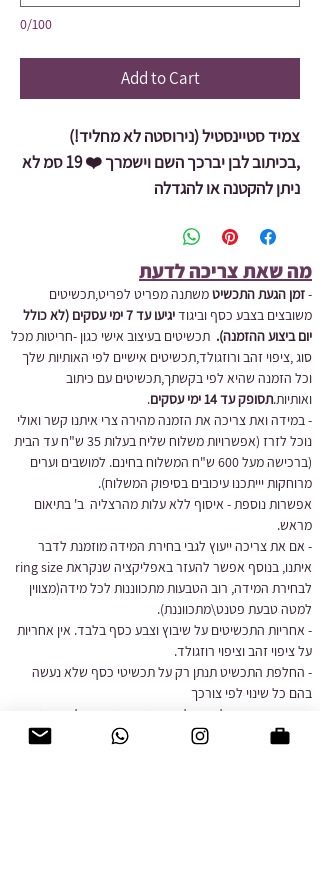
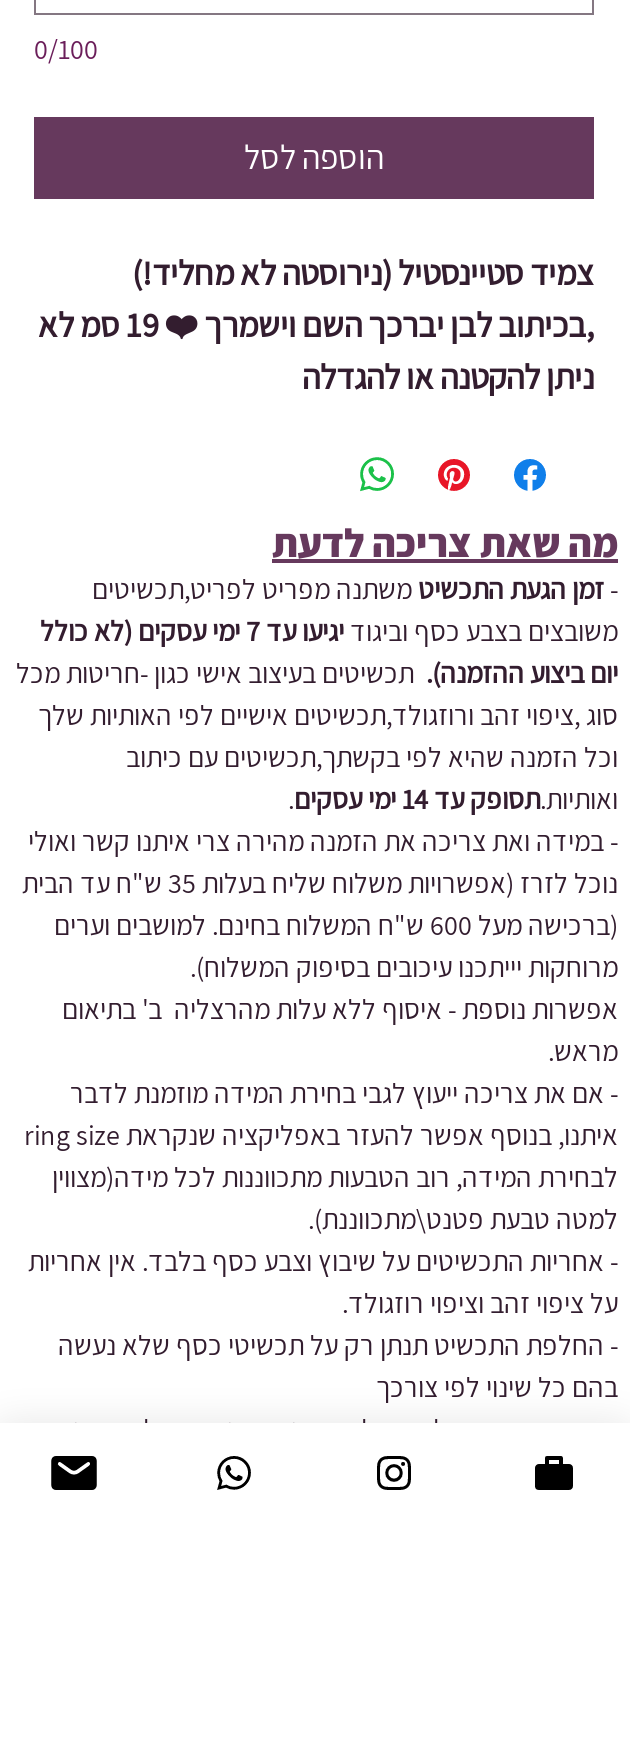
[120,67,199,89] Add to Cart -> [244,135,384,179] הוספה לסל

